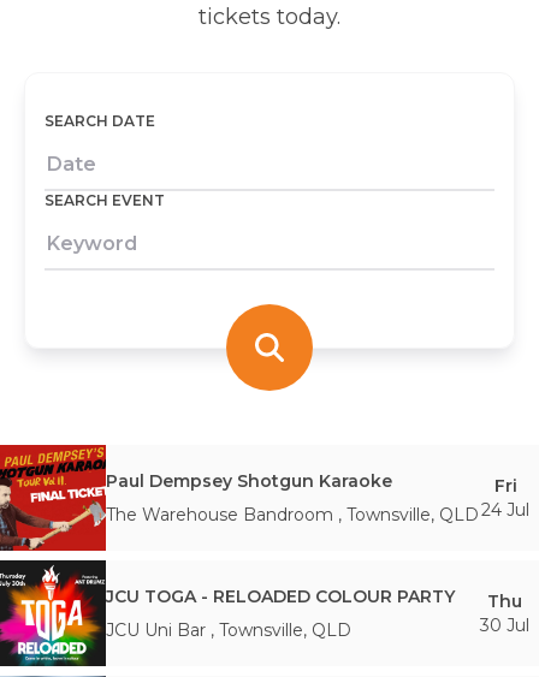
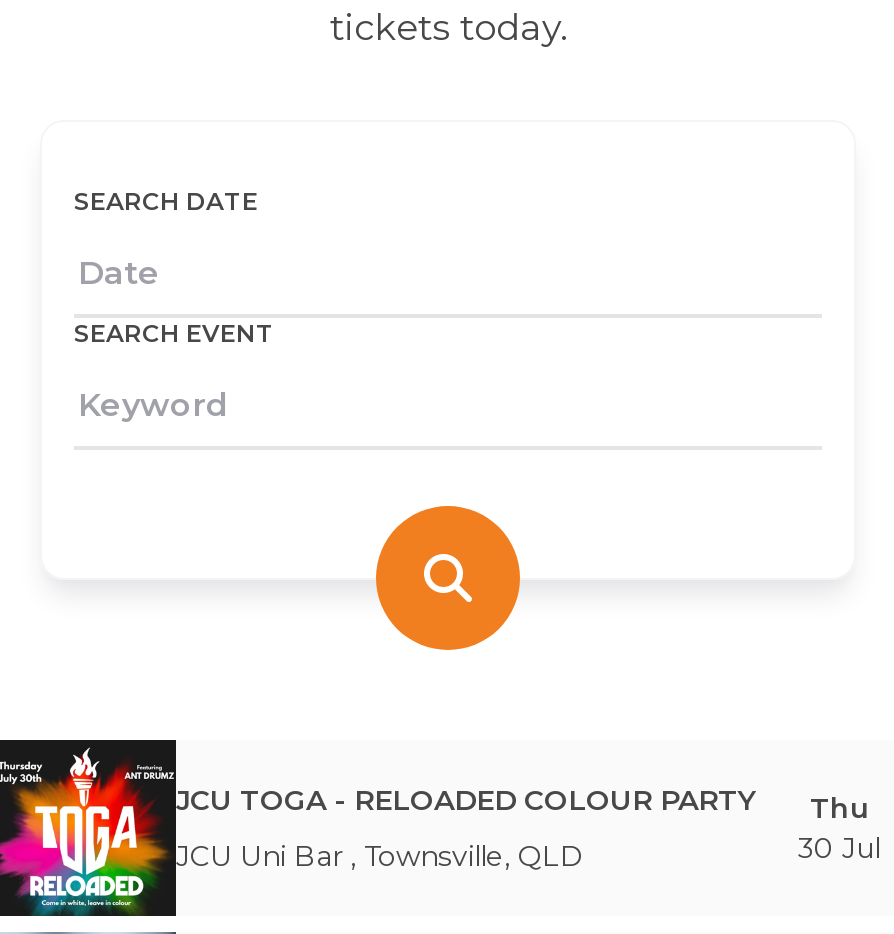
[4,444,479,552] [image] | Paul Dempsey Shotgun Karaoke | The Warehouse Bandroom, Townsville, QLD -> none
[481,475,529,521] Fri | 24 Jul -> none

